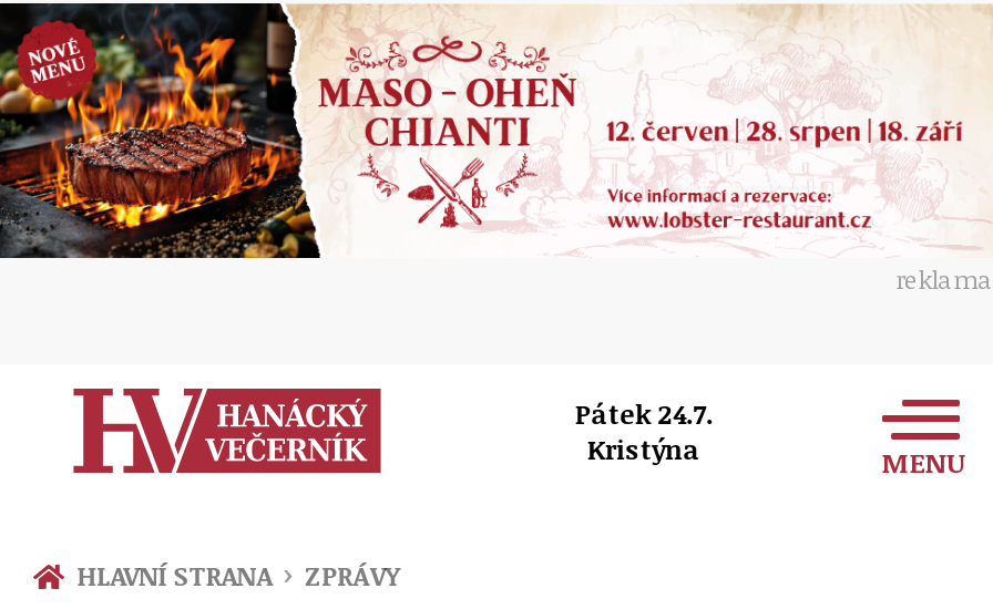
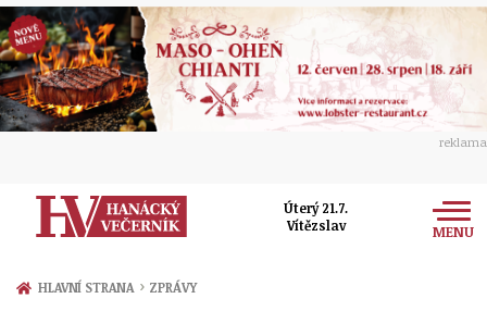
[575,396,713,467] Pátek 24.7. | Kristýna -> [284,200,348,234] Úterý 21.7. | Vítězslav

